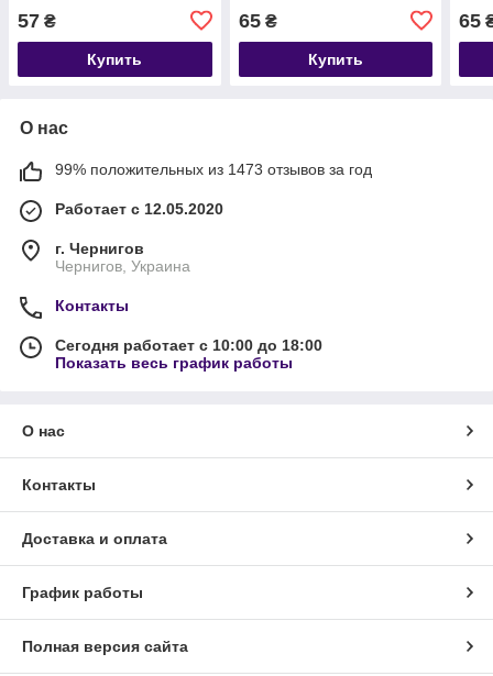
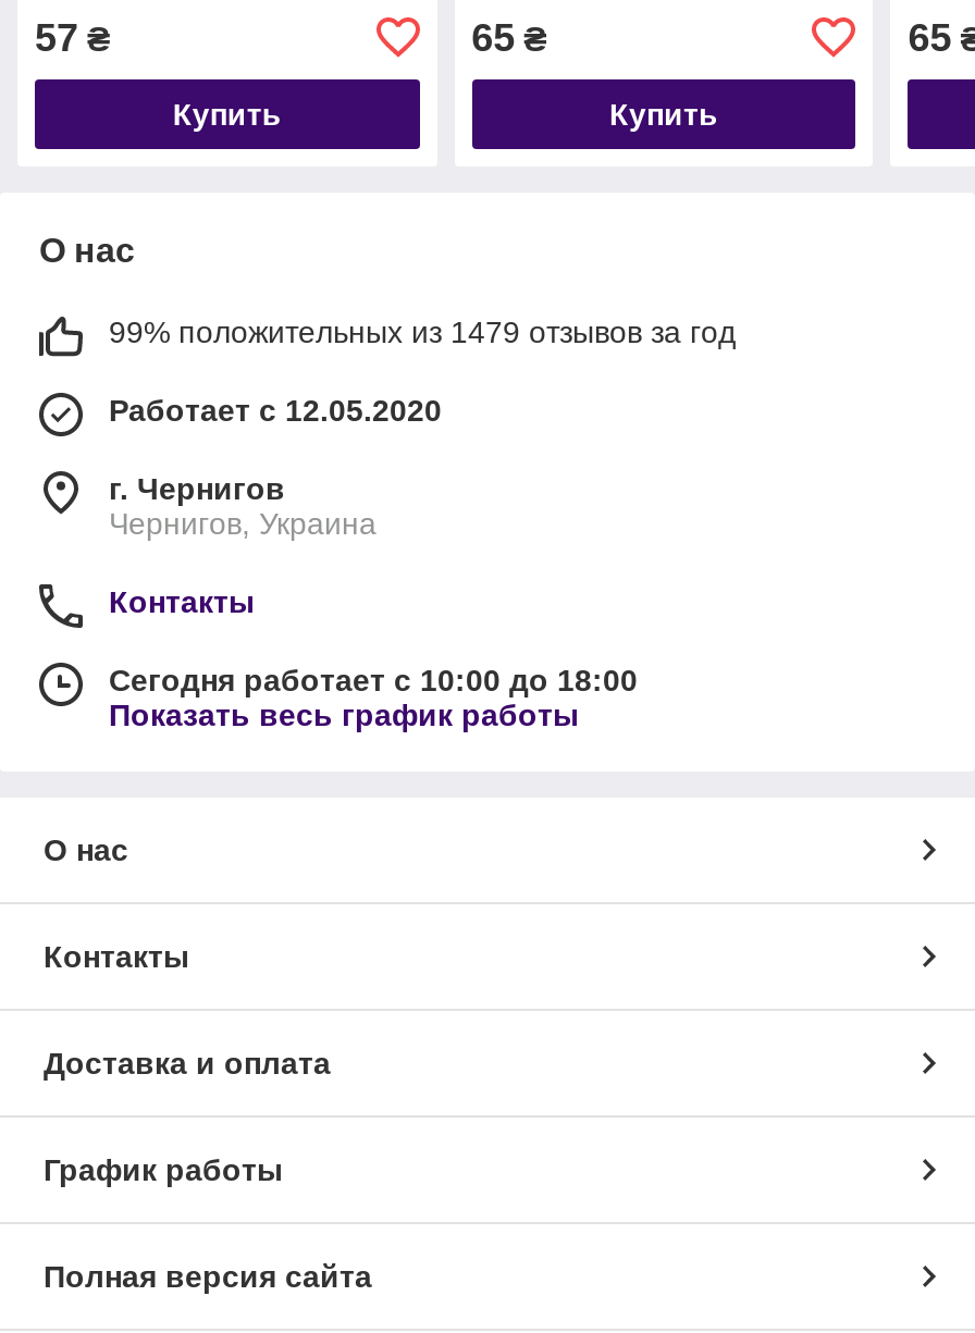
[55,160,372,178] 99% положительных из 1473 отзывов за год -> [109,314,736,349] 99% положительных из 1479 отзывов за год

